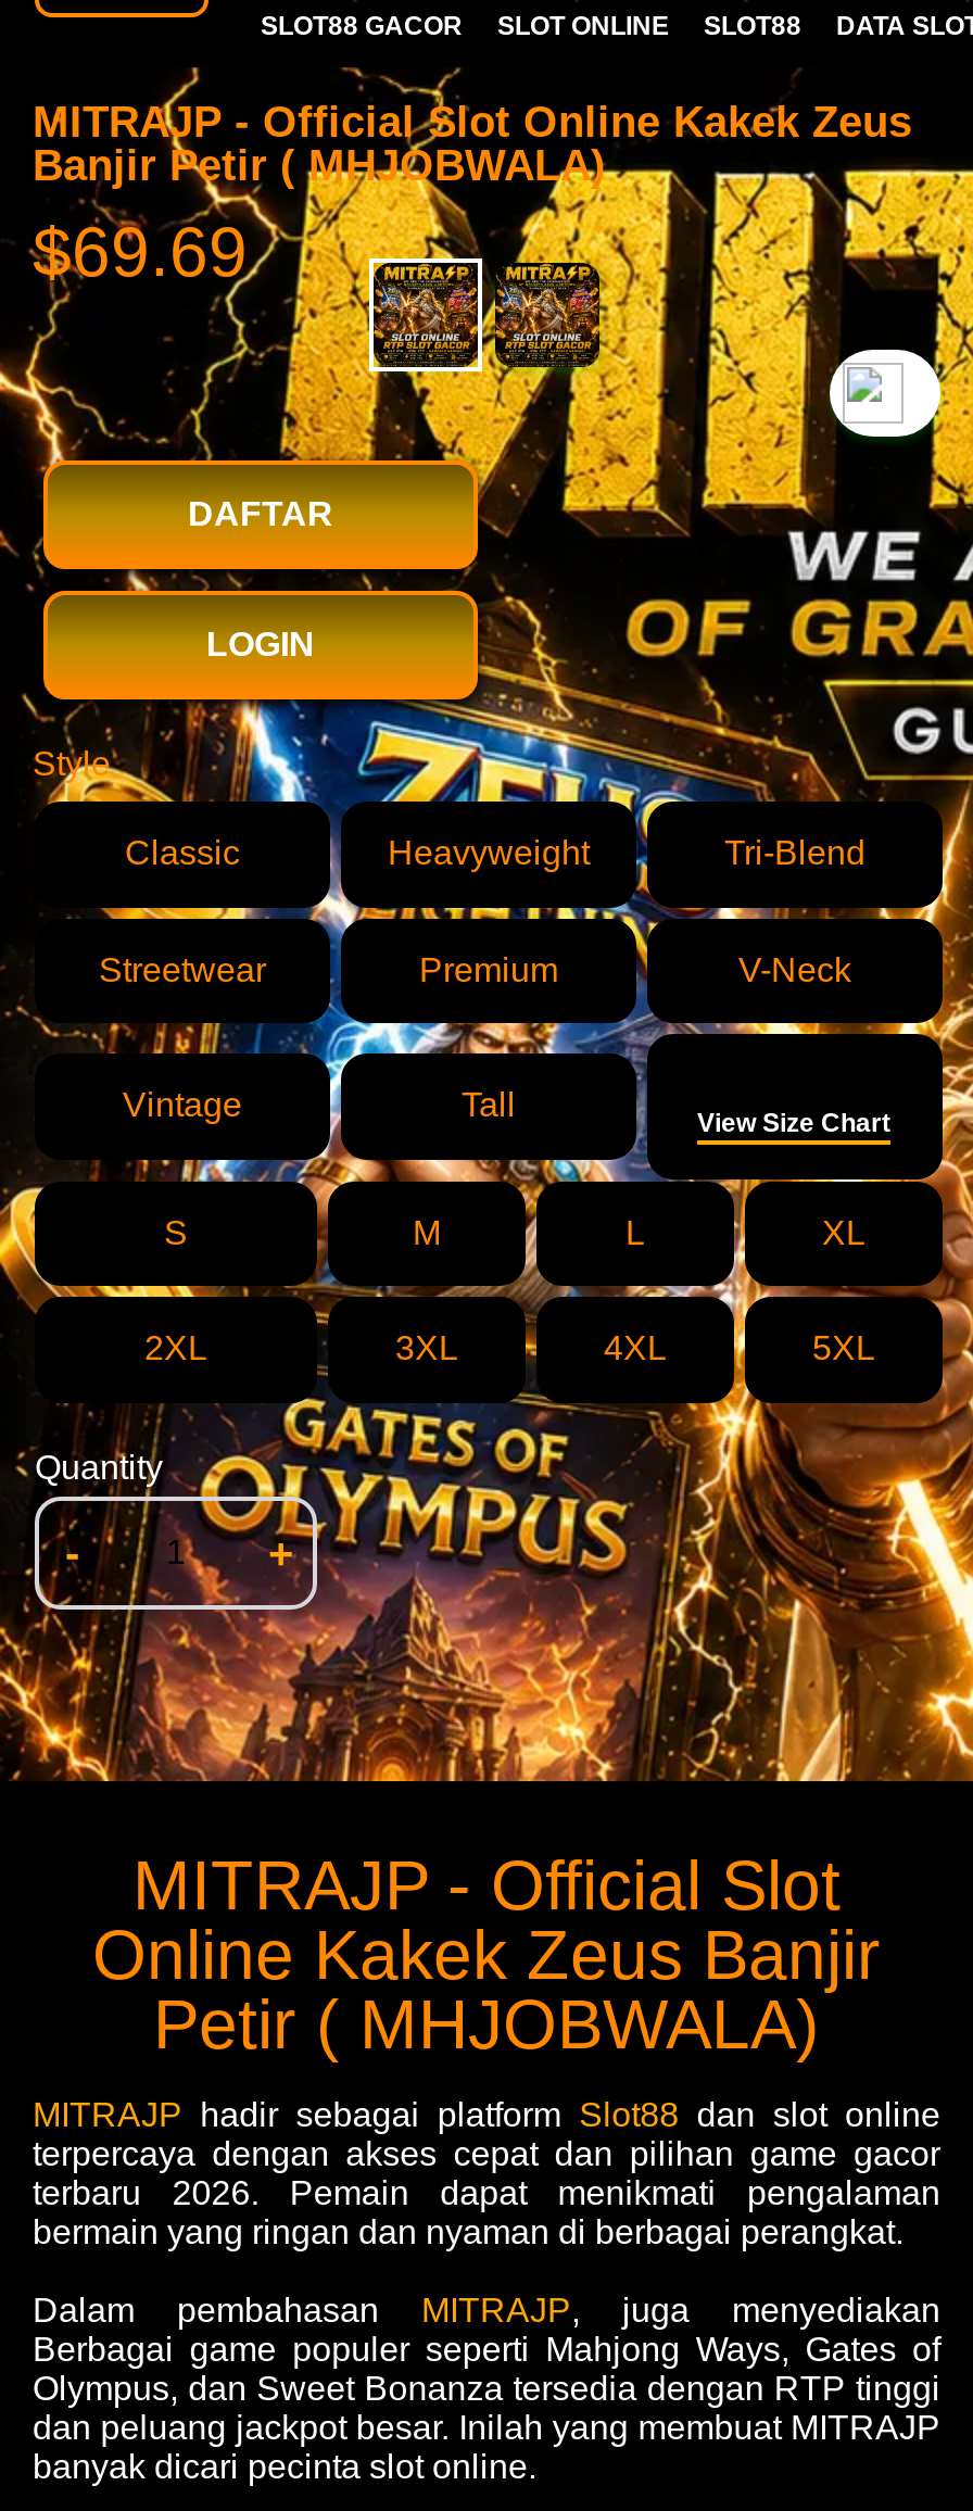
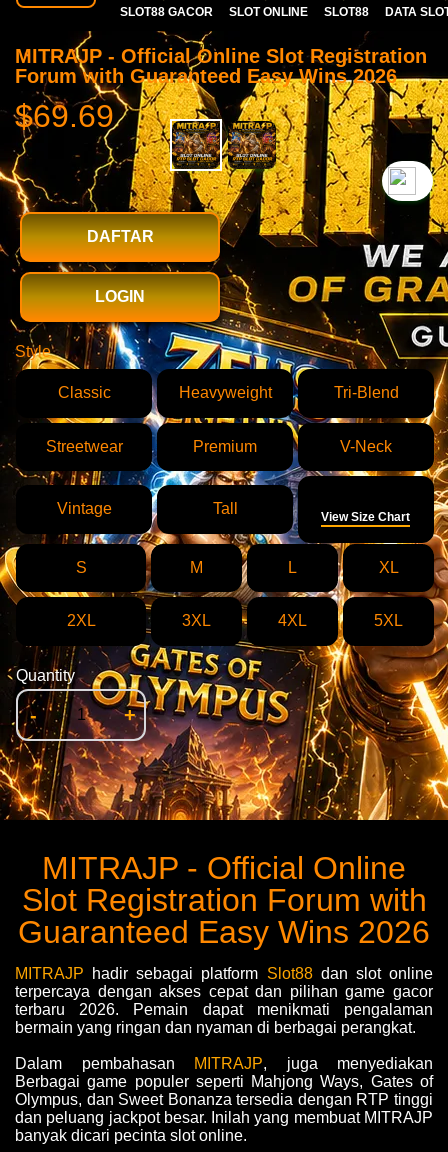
[33,98,912,189] MITRAJP - Official Slot Online Kakek Zeus | Banjir Petir ( MHJOBWALA) -> [15,45,427,87] MITRAJP - Official Online Slot Registration | Forum with Guaranteed Easy Wins 2026
[92,1845,881,2062] MITRAJP - Official Slot | Online Kakek Zeus Banjir | Petir ( MHJOBWALA) -> [18,849,430,949] MITRAJP - Official Online | Slot Registration Forum with | Guaranteed Easy Wins 2026

